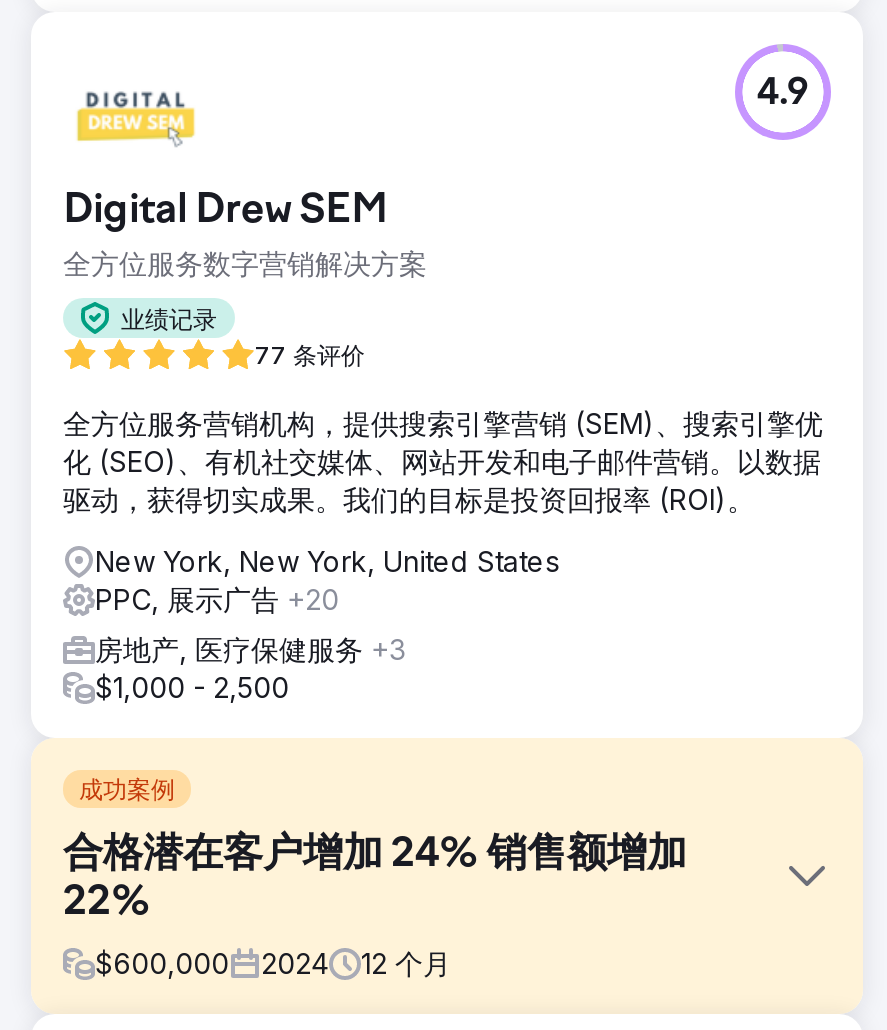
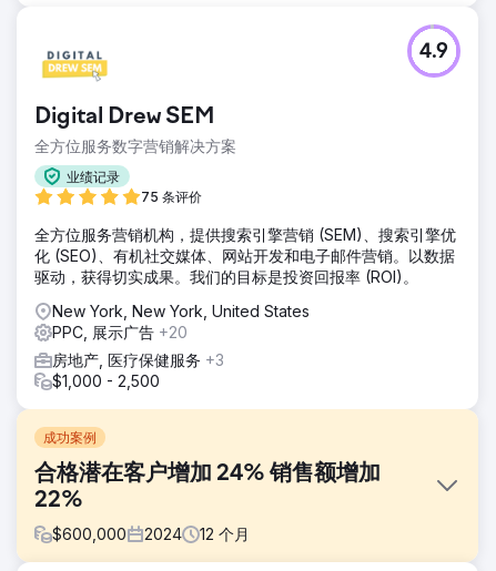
[255,340,365,370] 77 条评价 -> [141,188,202,205] 75 条评价

